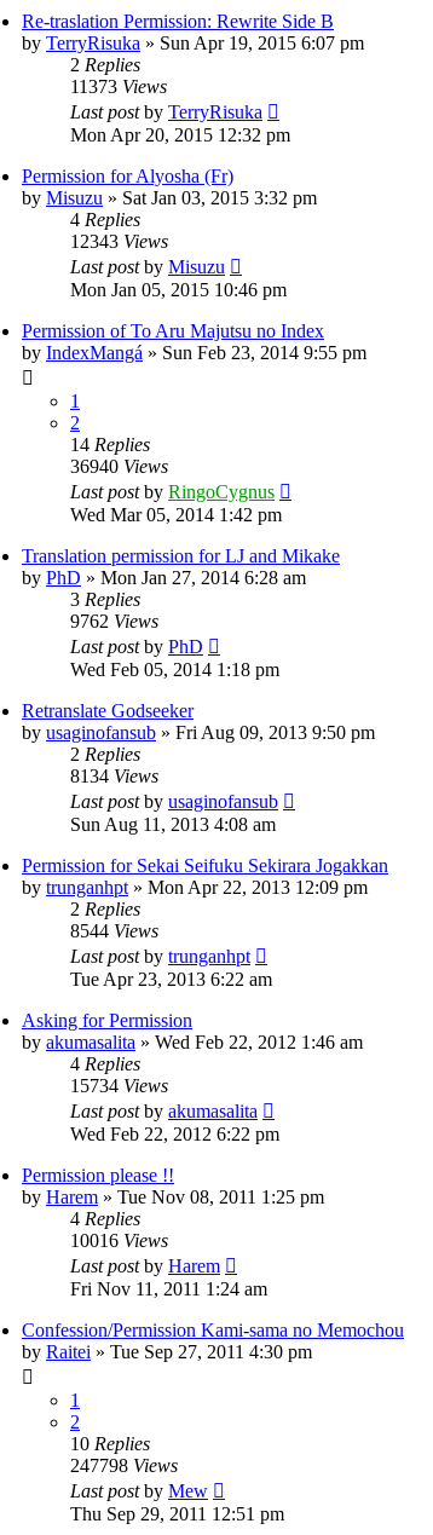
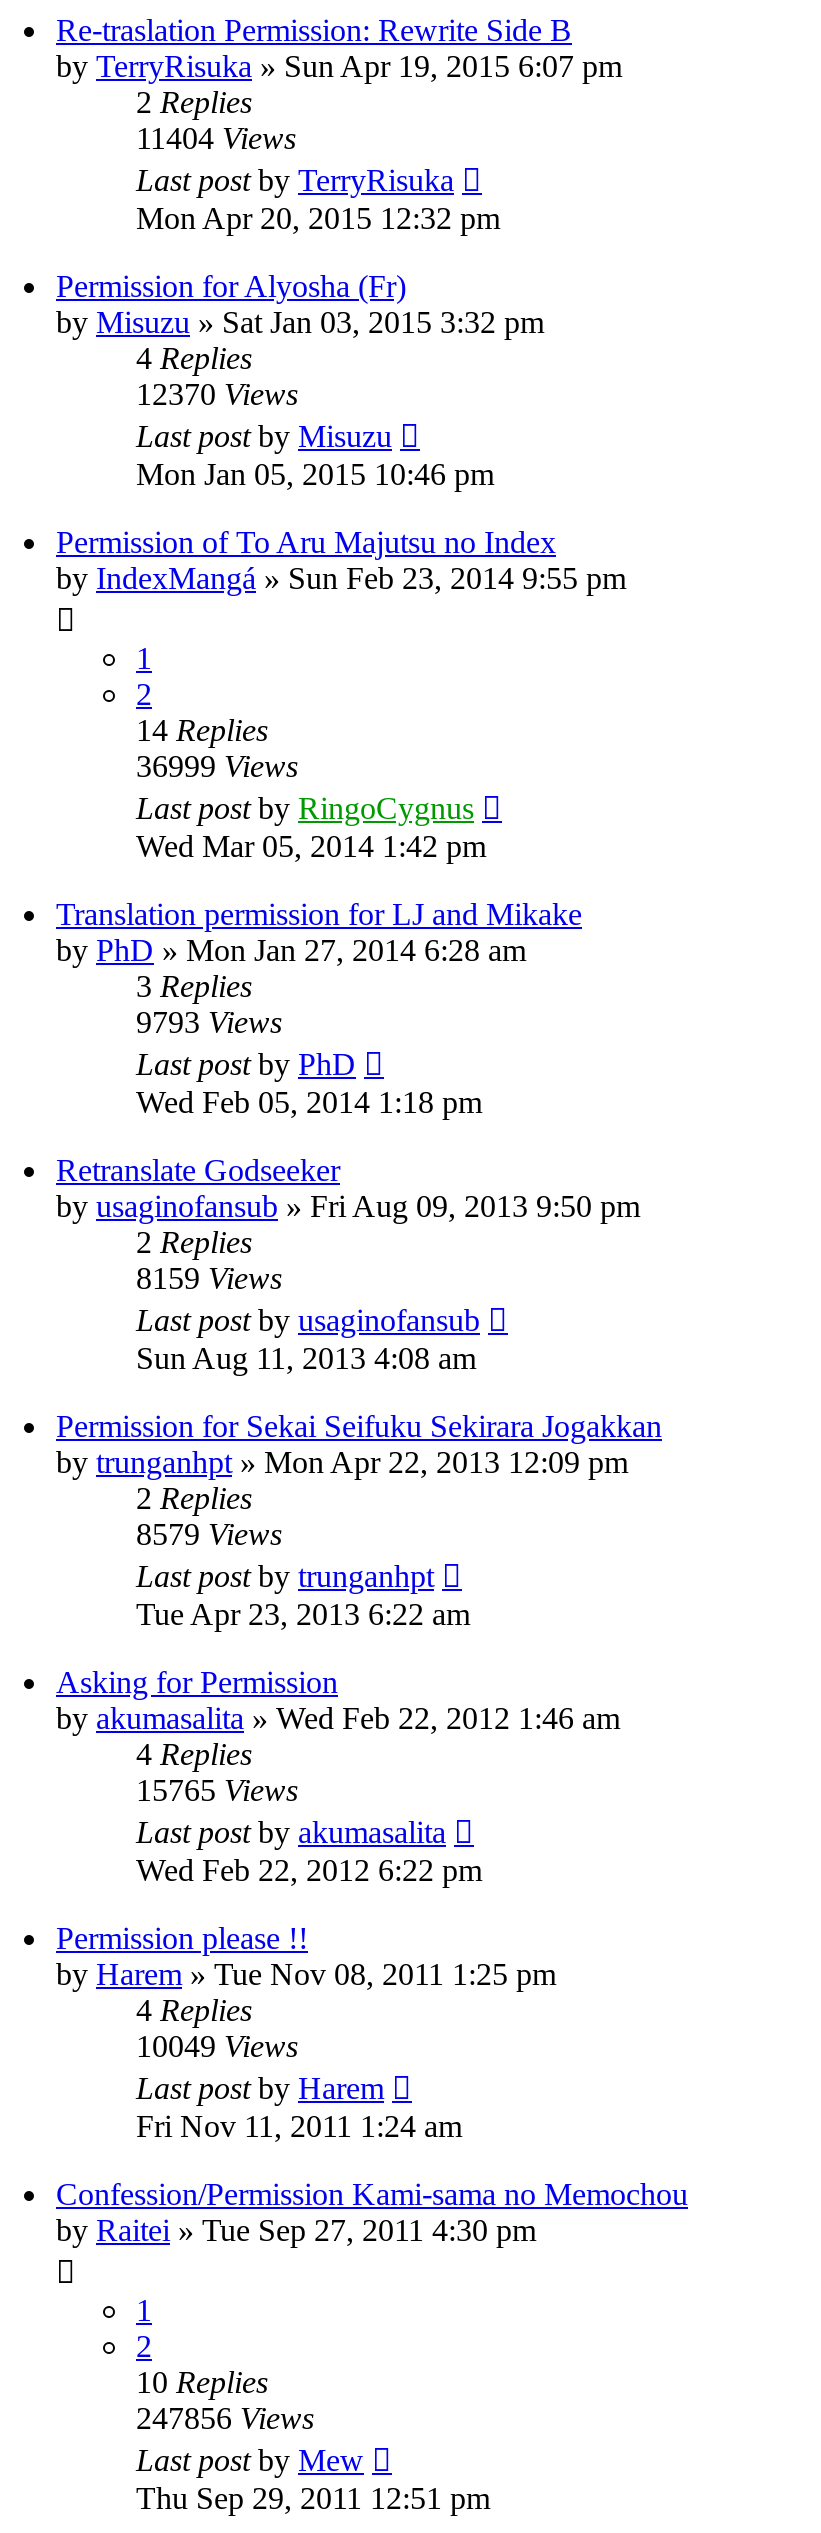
[70,76,167,97] 11373 Views -> [136,121,296,155] 11404 Views
[70,231,168,251] 12343 Views -> [136,377,298,411] 12370 Views
[70,456,168,476] 36940 Views -> [136,749,298,783] 36999 Views
[70,611,158,631] 9762 Views -> [136,1005,282,1039] 9793 Views
[70,766,158,786] 8134 Views -> [136,1261,282,1295] 8159 Views
[70,920,158,941] 8544 Views -> [136,1517,282,1551] 8579 Views
[70,1075,168,1096] 15734 Views -> [136,1773,298,1807] 15765 Views
[70,1230,168,1251] 10016 Views -> [136,2029,298,2063] 10049 Views
[70,1455,178,1476] 247798 Views -> [136,2401,314,2435] 247856 Views

